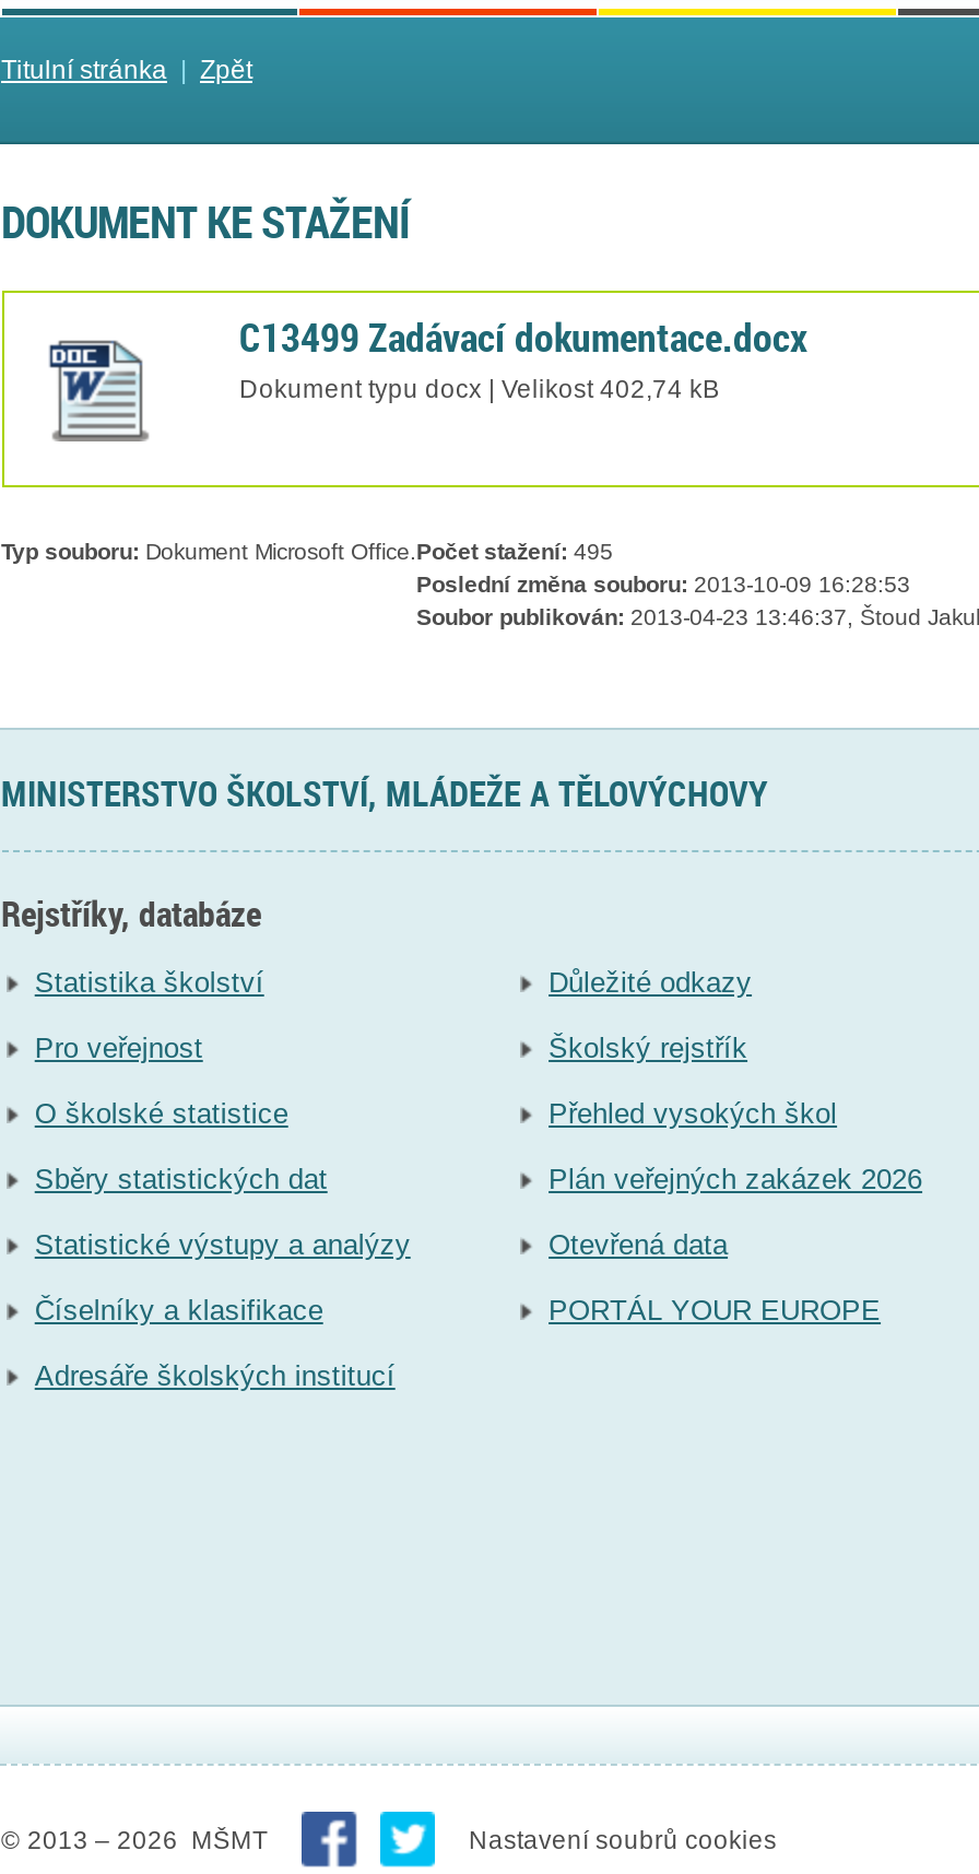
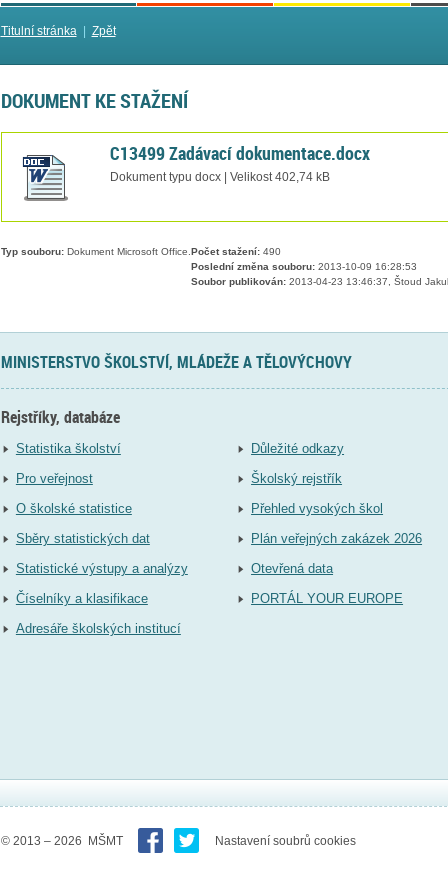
[1,541,613,565] Typ souboru: Dokument Microsoft Office.Počet stažení: 495 -> [0,246,280,257] Typ souboru: Dokument Microsoft Office.Počet stažení: 490

